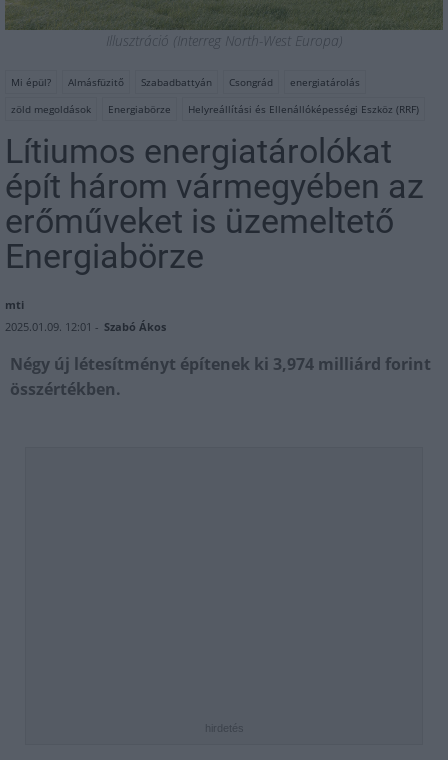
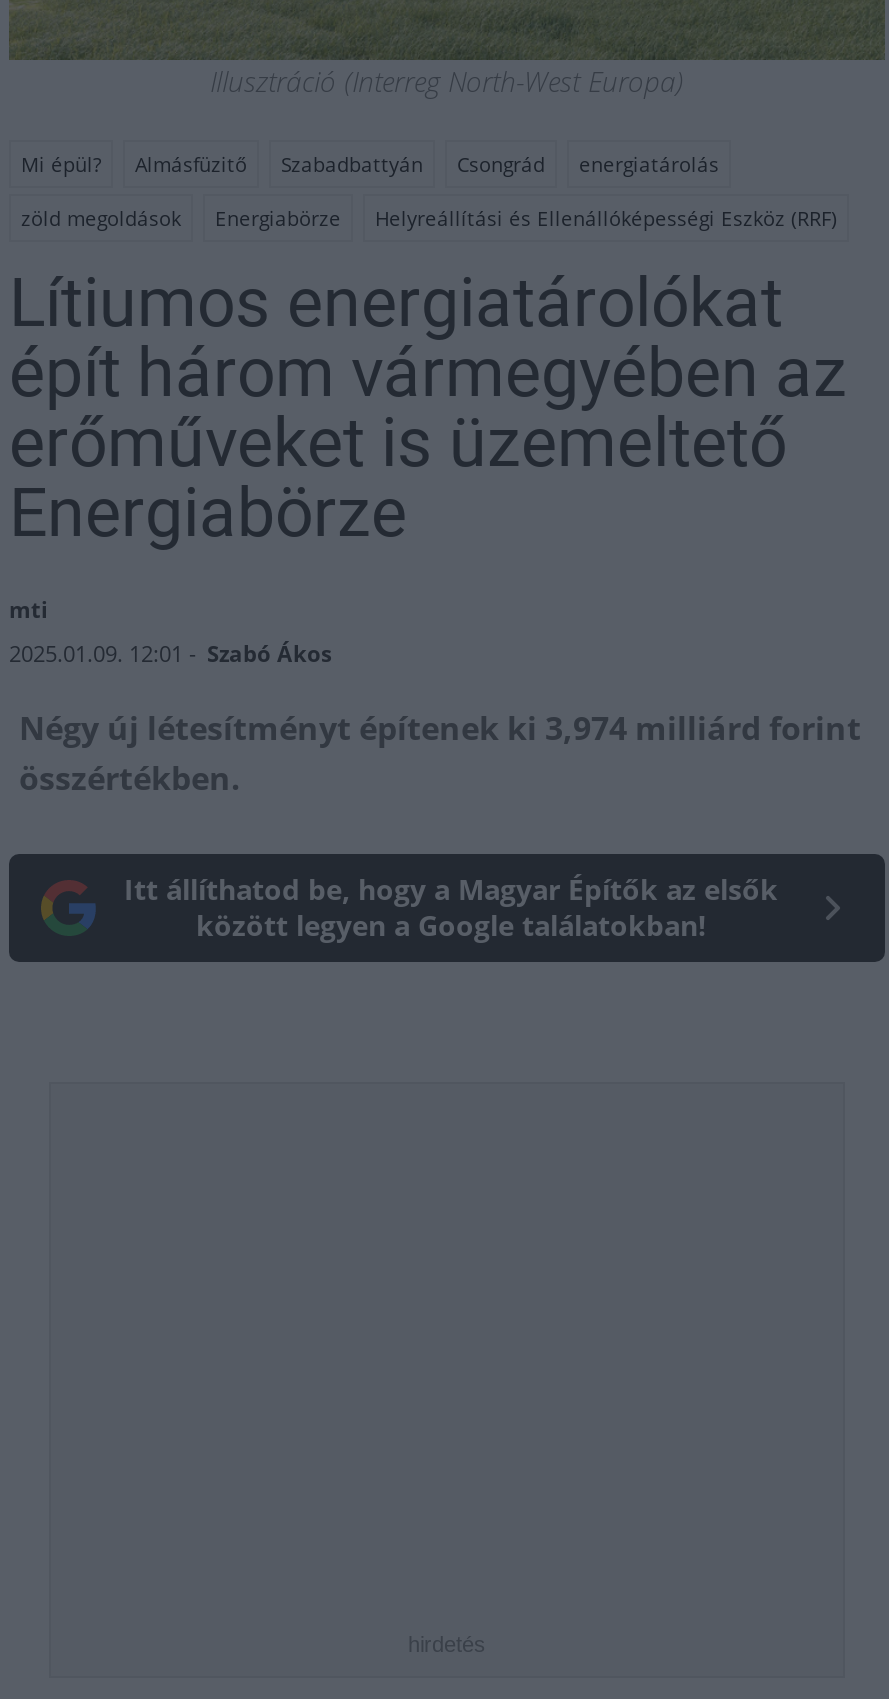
none -> [124,871,778,945] Itt állíthatod be, hogy a Magyar Építők az elsők | között legyen a Google találatokban!

